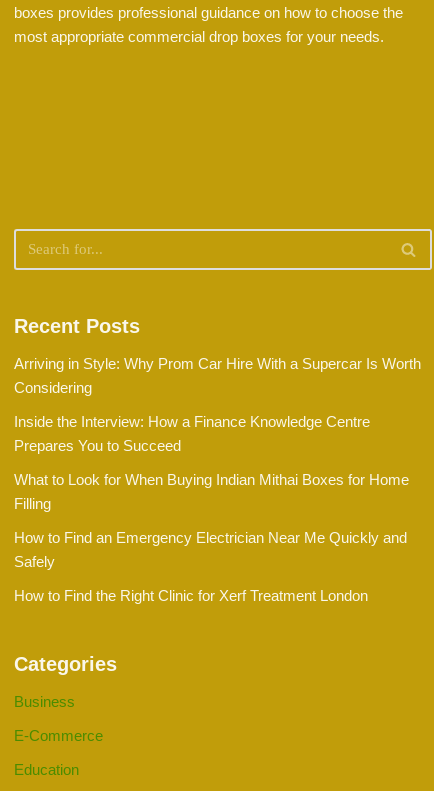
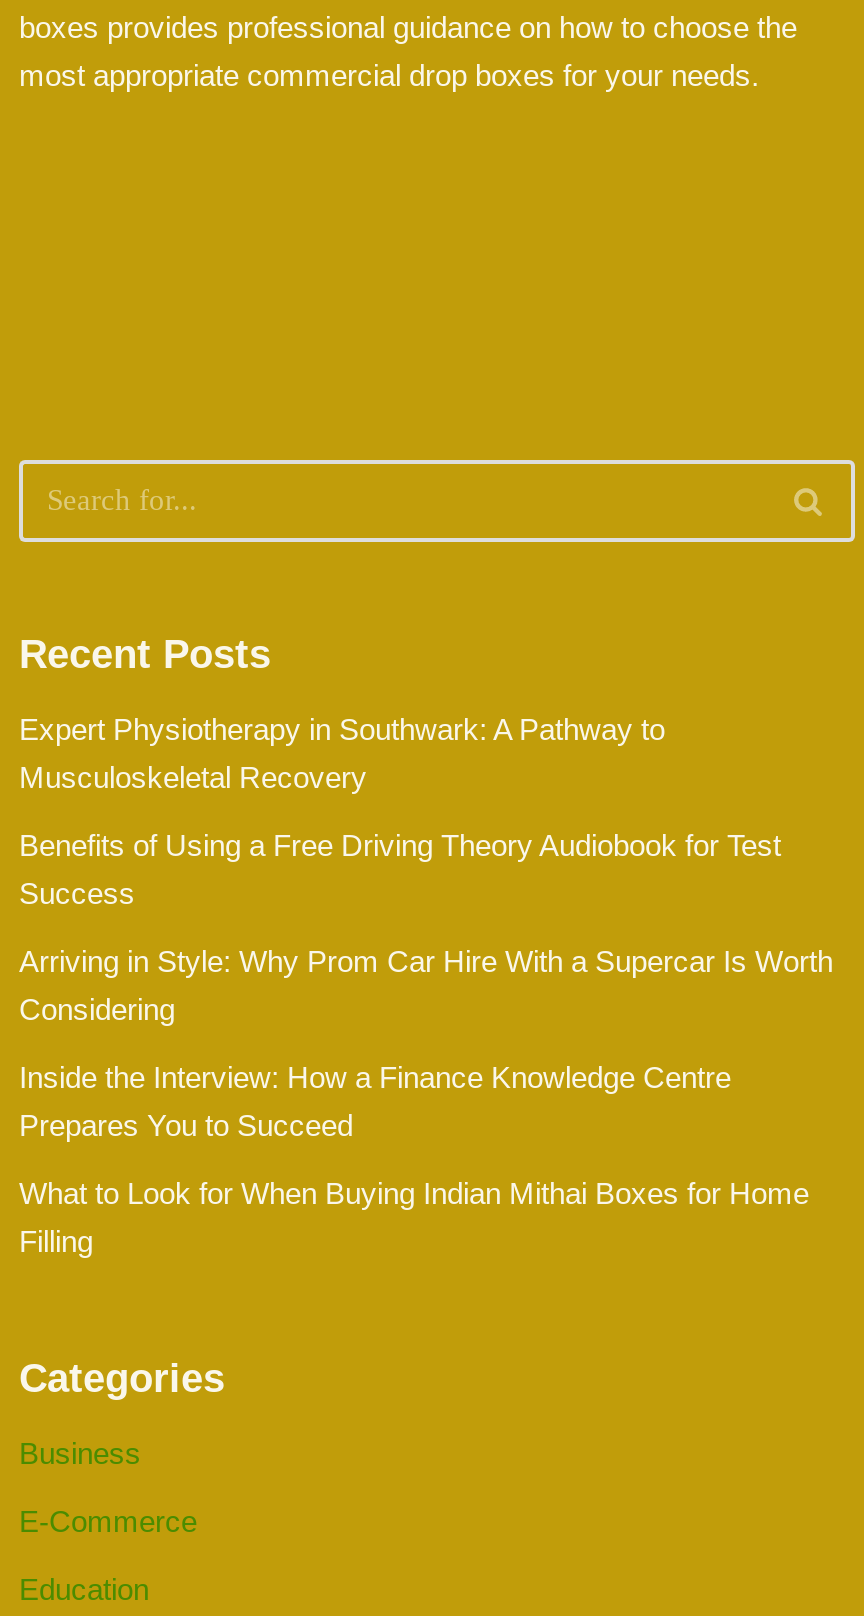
none -> [19,711,781,909] Expert Physiotherapy in Southwark: A Pathway to | Musculoskeletal Recovery | Benefits of Using a Free Driving Theory Audiobook for Test | Success
moved [14,355,421,512] -> [19,943,833,1257]: Arriving in Style: Why Prom Car Hire With a Supercar Is Worth | Considering | Inside the Interview: How a Finance Knowledge Centre | Prepares You to Succeed | What to Look for When Buying Indian Mithai Boxes for Home | Filling
[14,529,407,604] How to Find an Emergency Electrician Near Me Quickly and | Safely | How to Find the Right Clinic for Xerf Treatment London -> none

